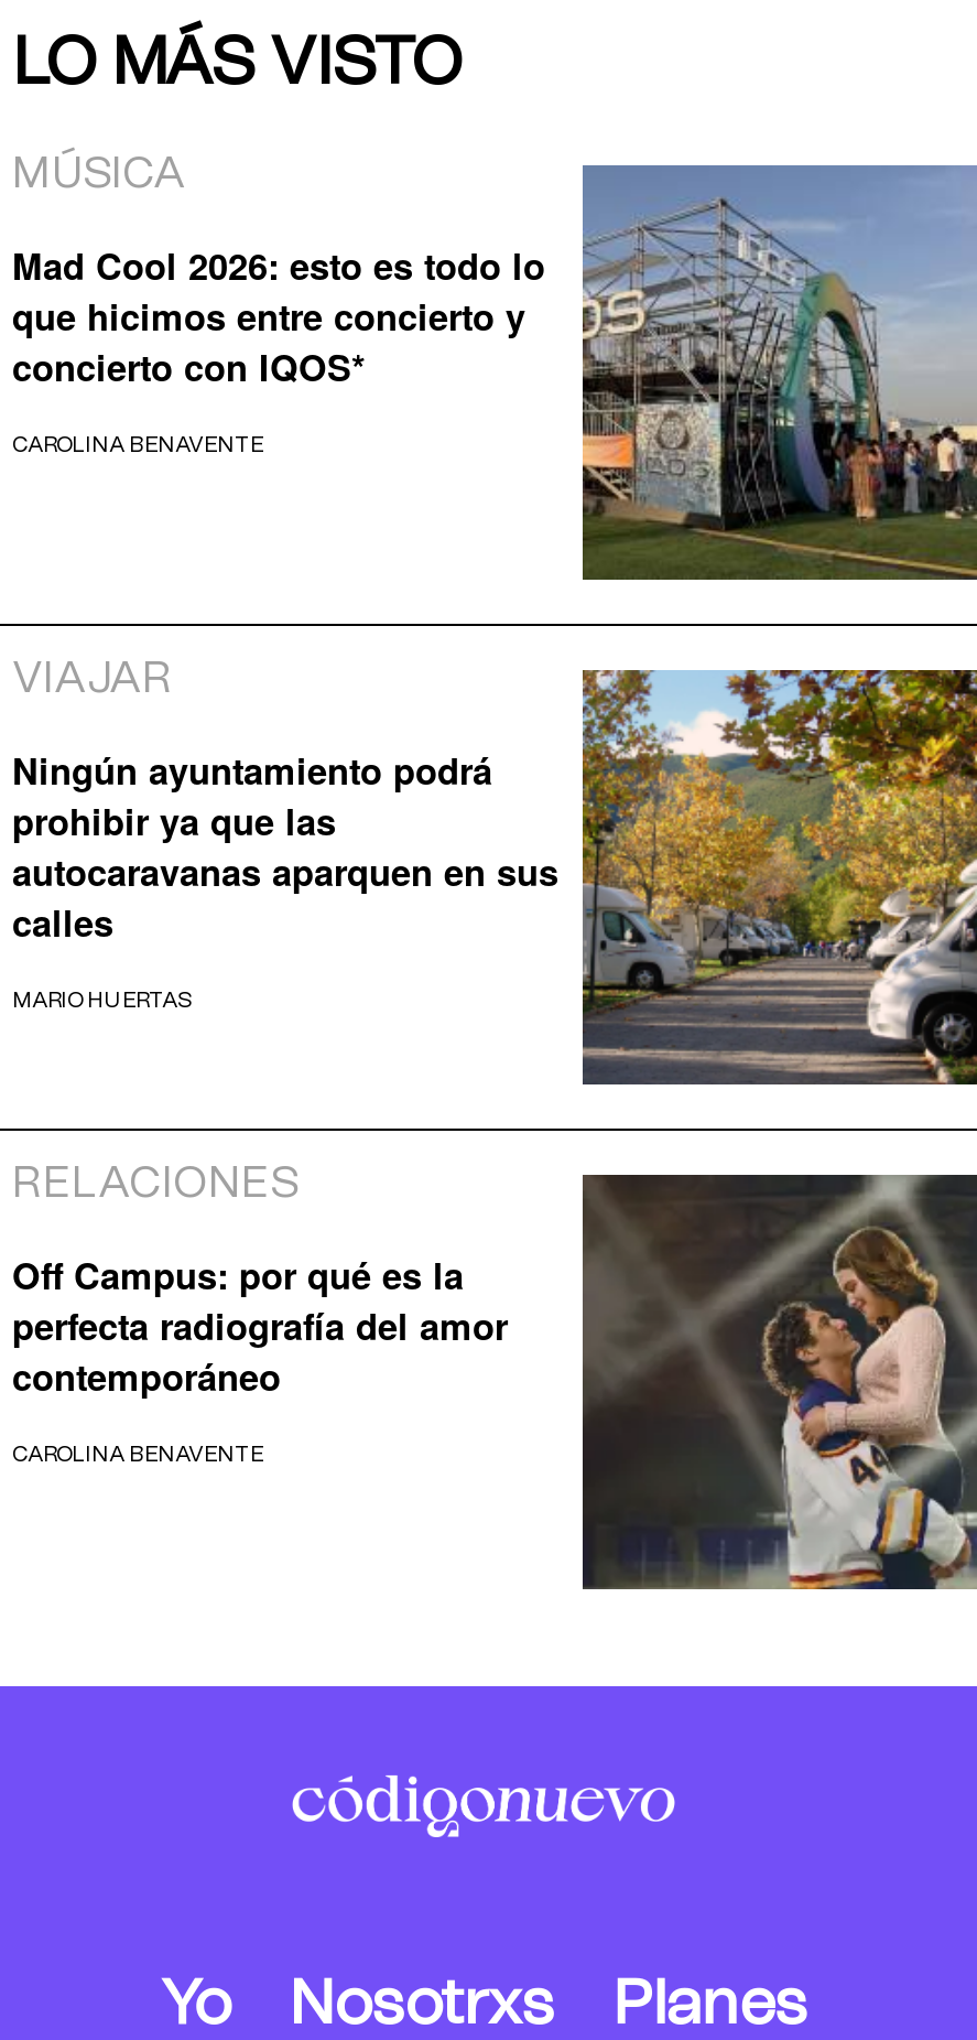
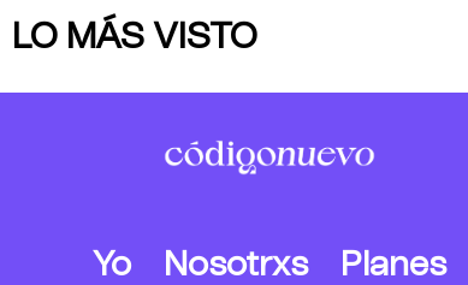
[12,152,970,582] [image] | MÚSICA | Mad Cool 2026: esto es todo lo | que hicimos entre concierto y | concierto con IQOS* | CAROLINA BENAVENTE -> none
[12,657,970,1087] [image] | VIAJAR | Ningún ayuntamiento podrá | prohibir ya que las | autocaravanas aparquen en sus | calles | MARIO HUERTAS -> none
[12,1162,970,1591] [image] | RELACIONES | Off Campus: por qué es la | perfecta radiografía del amor | contemporáneo | CAROLINA BENAVENTE -> none

